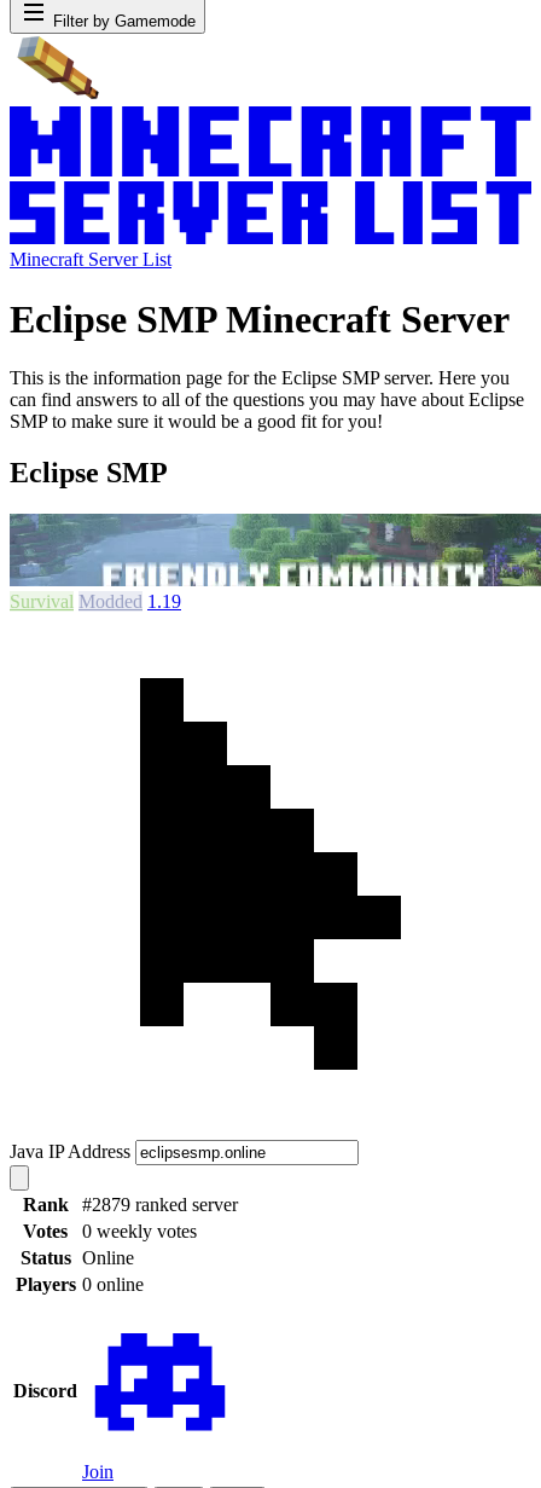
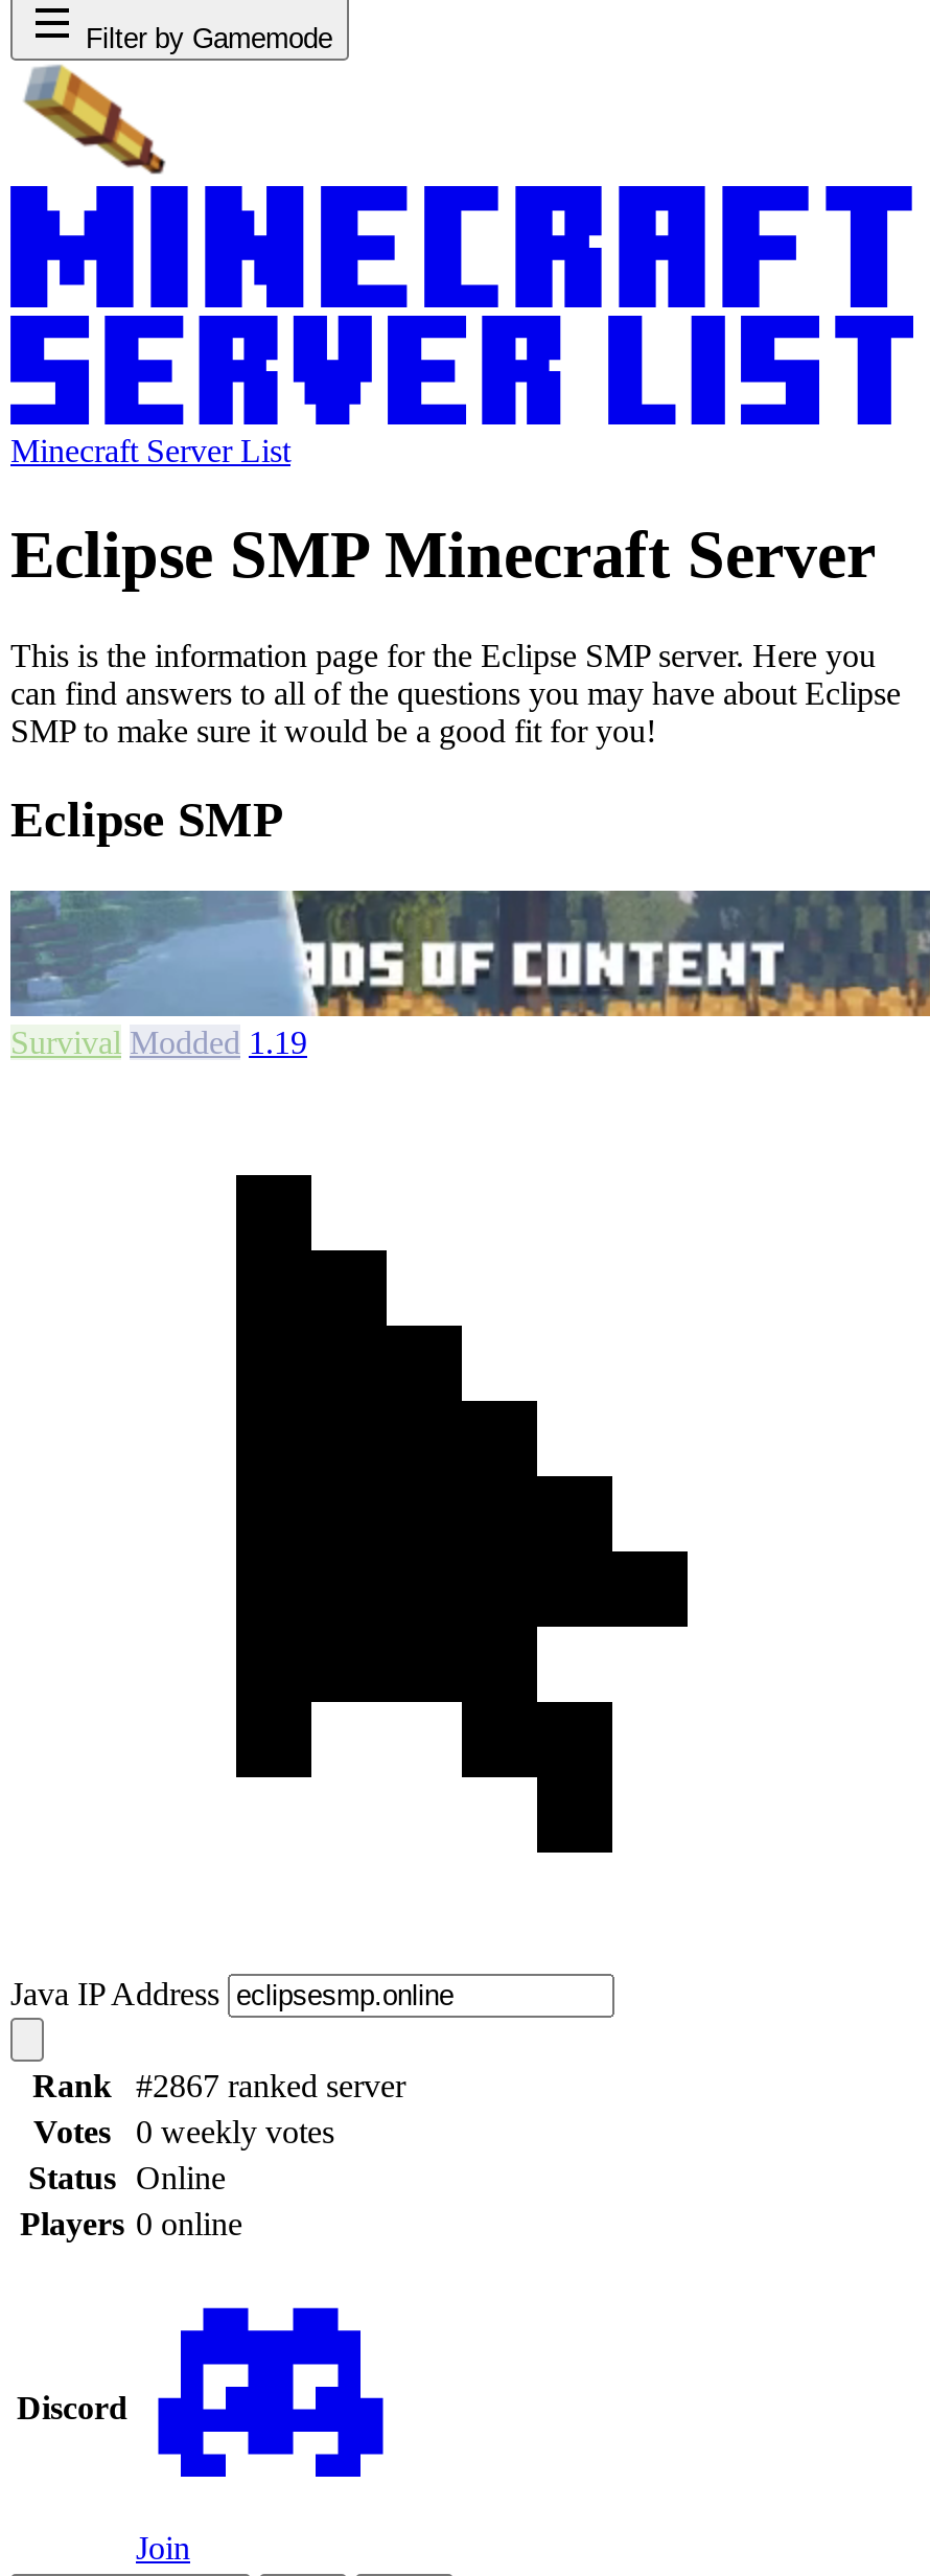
[103,513,537,587] [image] -> [173,889,924,1018] [image]
[82,1194,238,1215] #2879 ranked server -> [136,2068,405,2103] #2867 ranked server

